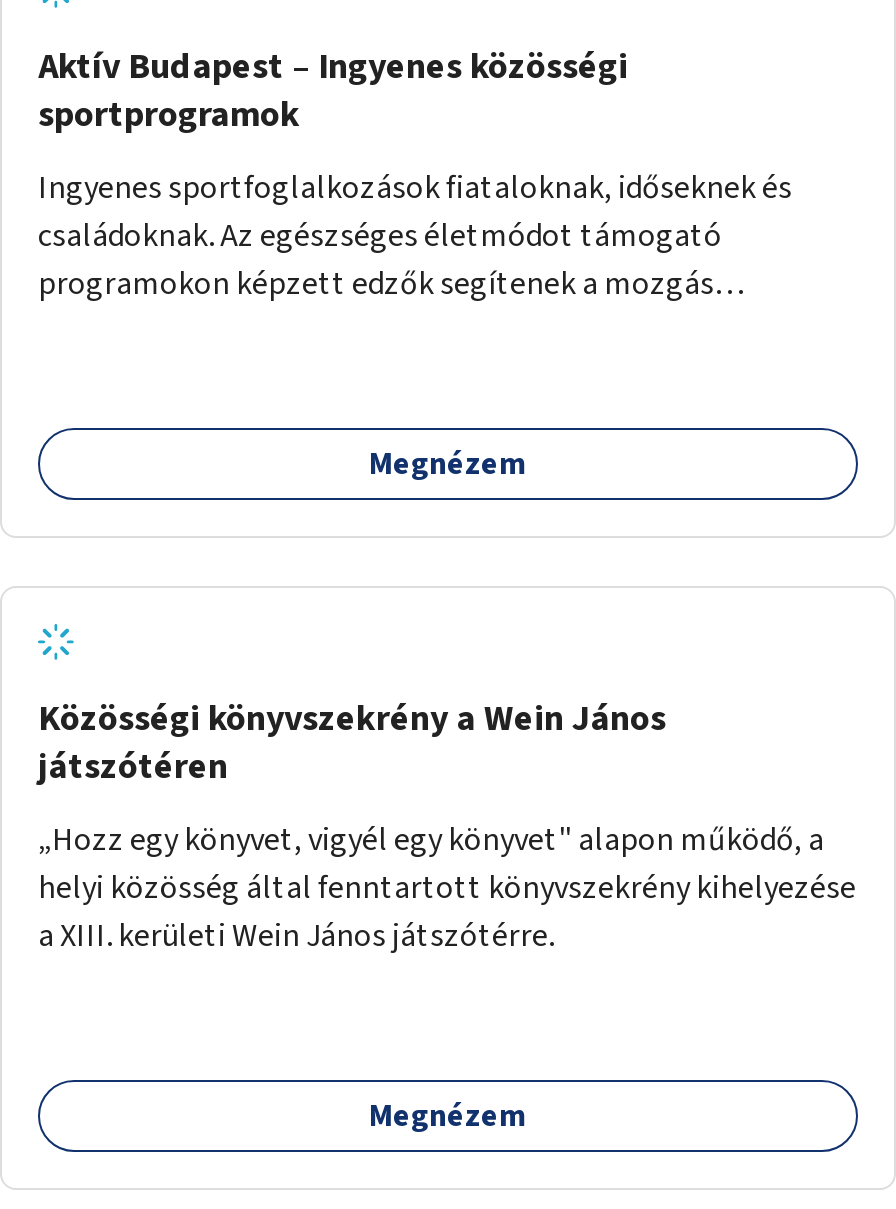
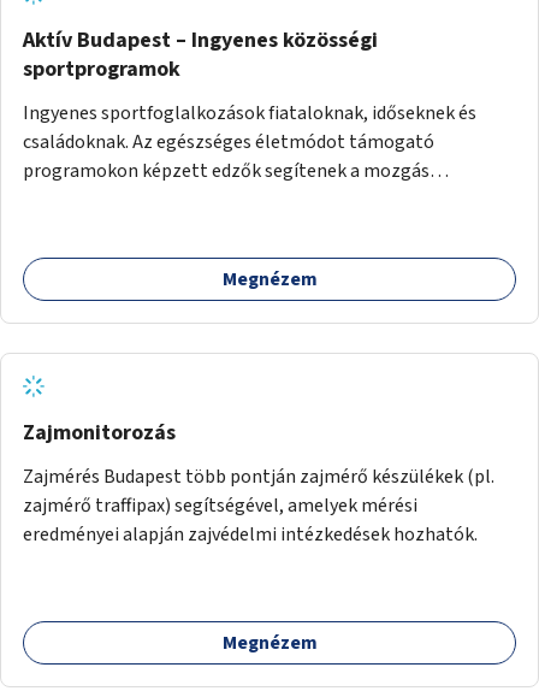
[38,694,666,792] Közösségi könyvszekrény a Wein János | játszótéren -> [23,417,176,448] Zajmonitorozás
[38,818,856,958] „Hozz egy könyvet, vigyél egy könyvet" alapon működő, a | helyi közösség által fenntartott könyvszekrény kihelyezése | a XIII. kerületi Wein János játszótérre. -> [23,463,494,548] Zajmérés Budapest több pontján zajmérő készülékek (pl. | zajmérő traffipax) segítségével, amelyek mérési | eredményei alapján zajvédelmi intézkedések hozhatók.

